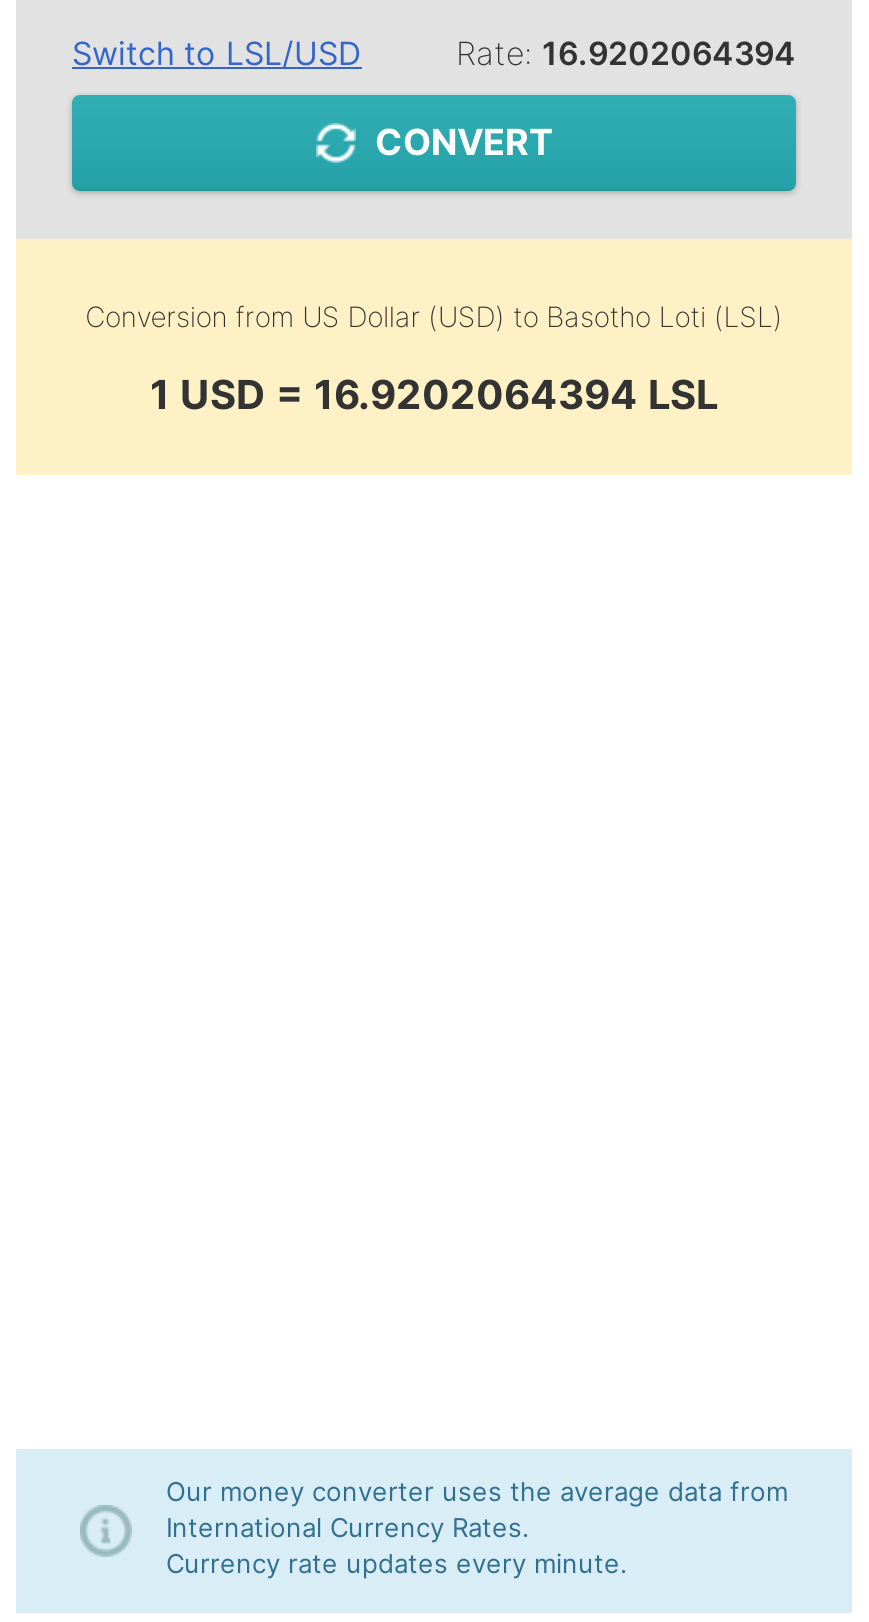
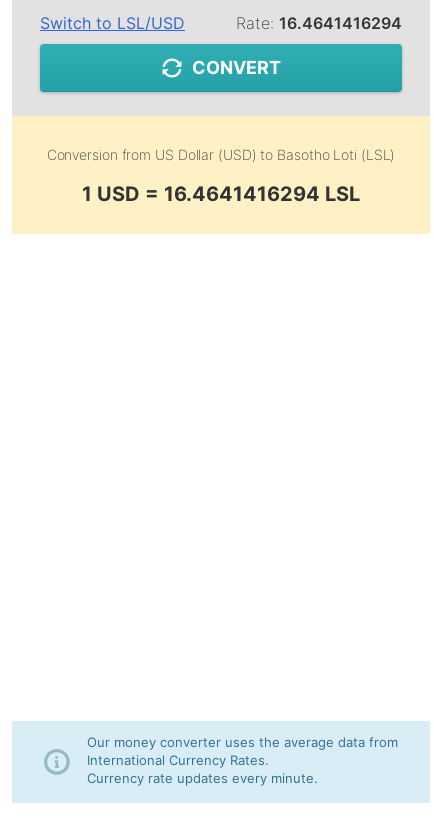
[456,33,796,73] Rate: 16.9202064394 -> [236,13,402,33] Rate: 16.4641416294
[150,371,718,419] 1 USD = 16.9202064394 LSL -> [82,182,360,206] 1 USD = 16.4641416294 LSL

